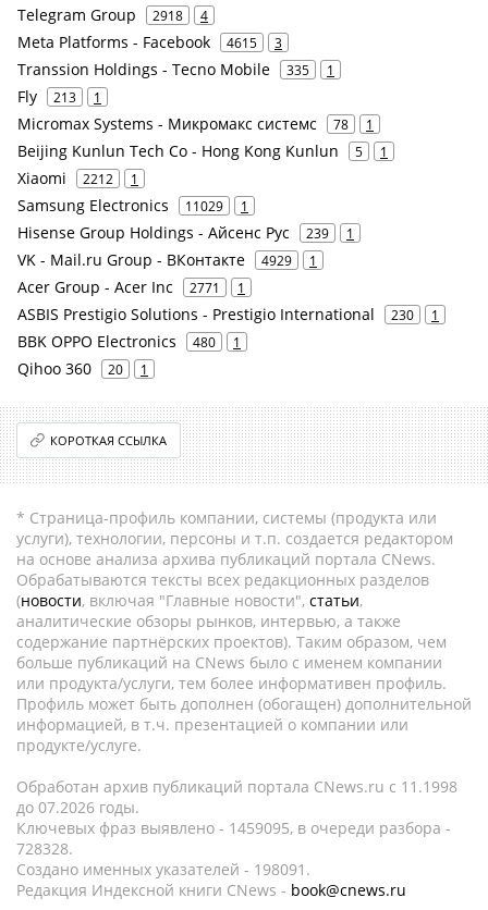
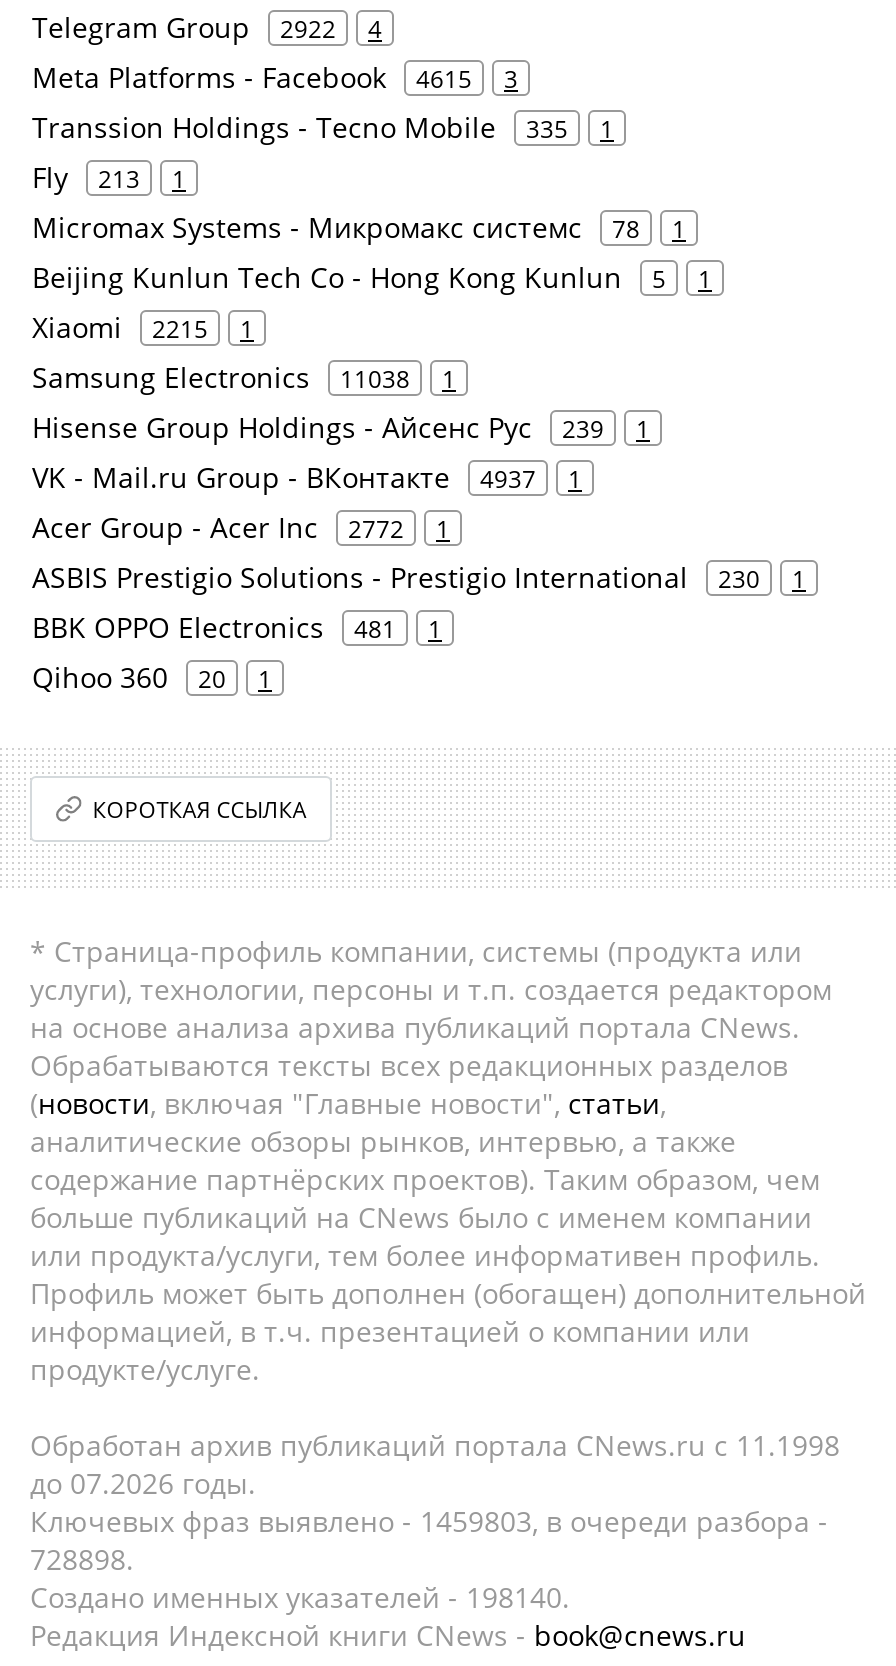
[17,4,208,25] Telegram Group 2918 4 -> [32,8,382,46] Telegram Group 2922 4
[17,168,138,188] Xiaomi 2212 1 -> [32,308,254,346] Xiaomi 2215 1
[17,195,248,216] Samsung Electronics 11029 1 -> [32,358,456,396] Samsung Electronics 11038 1
[17,249,317,270] VK - Mail.ru Group - ВКонтакте 4929 1 -> [32,458,582,496] VK - Mail.ru Group - ВКонтакте 4937 1
[17,276,245,297] Acer Group - Acer Inc 2771 1 -> [32,508,450,546] Acer Group - Acer Inc 2772 1
[17,331,241,352] BBK OPPO Electronics 480 1 -> [32,608,442,646] BBK OPPO Electronics 481 1
[16,817,451,838] Ключевых фраз выявлено - 1459095, в очереди разбора - -> [30,1502,828,1540] Ключевых фраз выявлено - 1459803, в очереди разбора -
[16,838,73,859] 728328. -> [30,1540,134,1578] 728898.
[16,859,310,880] Создано именных указателей - 198091. -> [30,1578,570,1616] Создано именных указателей - 198140.

